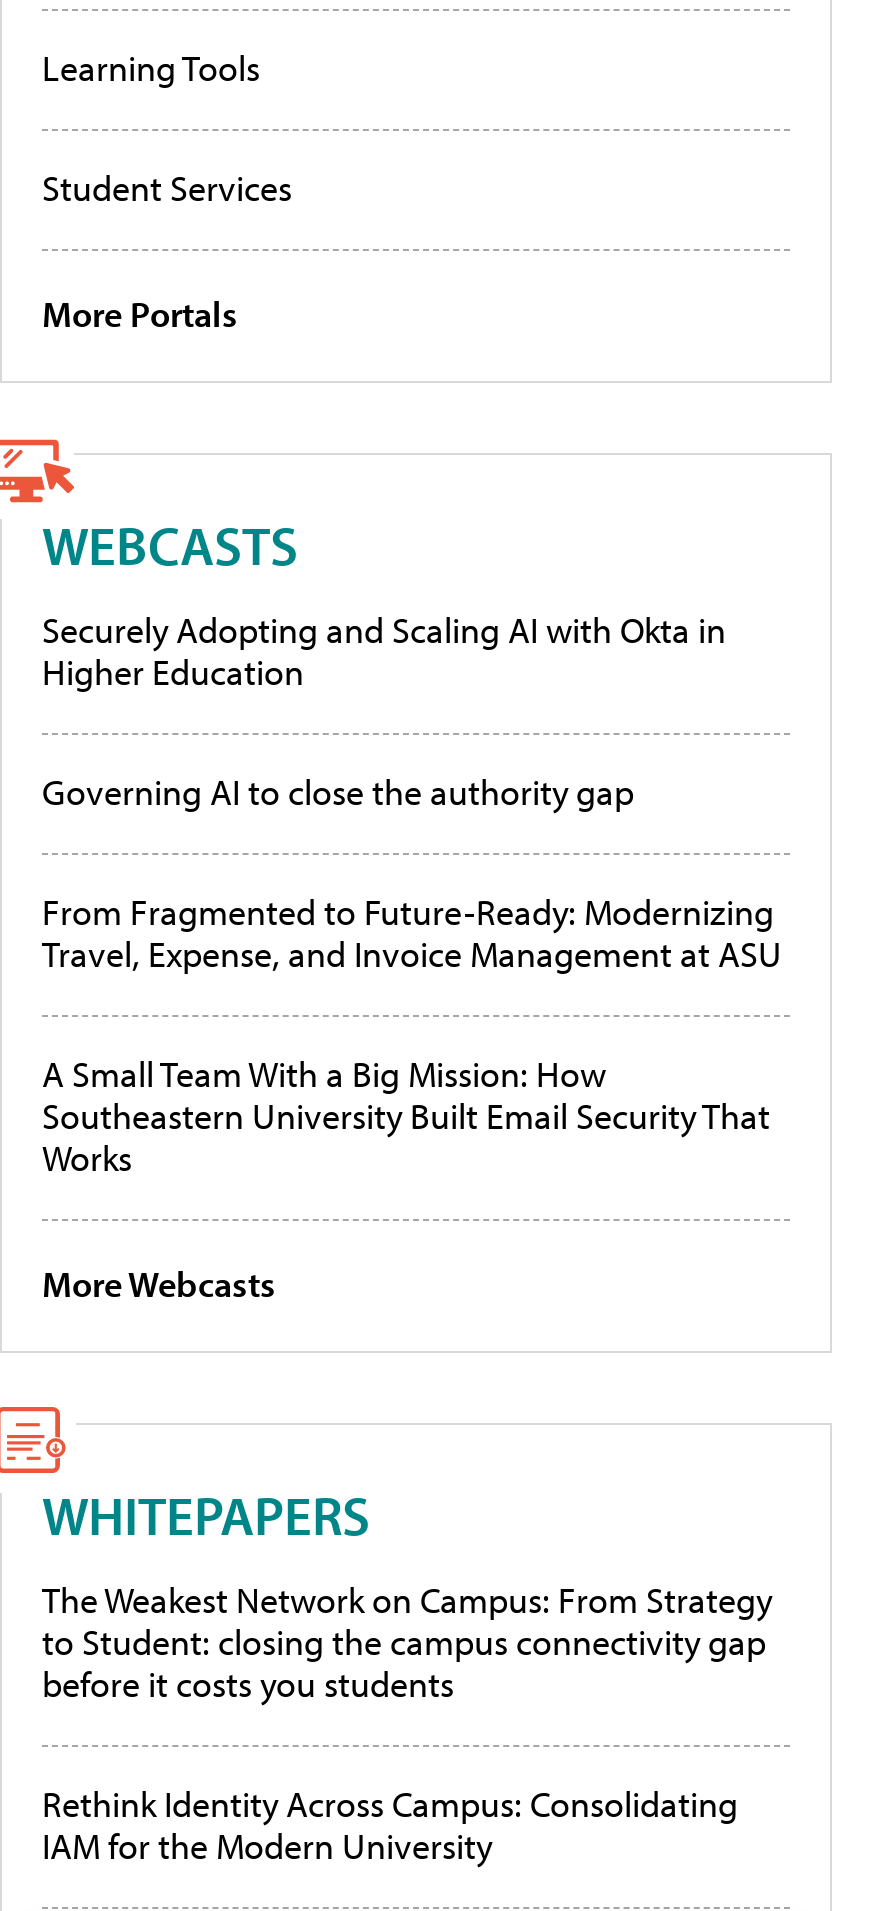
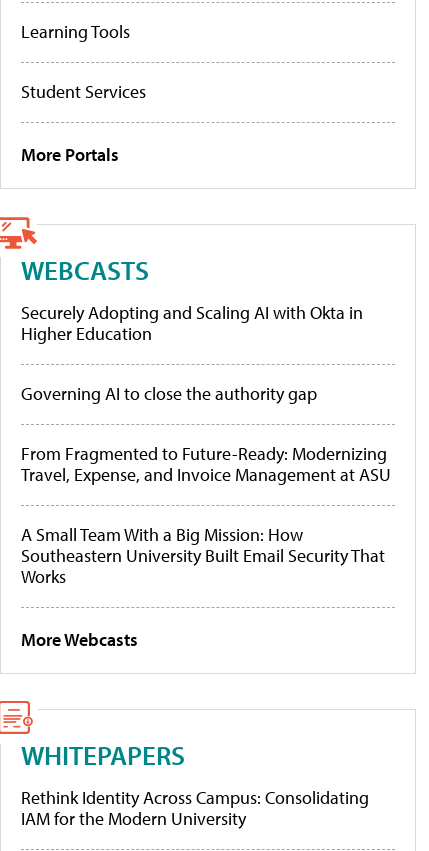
[42,1578,772,1708] The Weakest Network on Campus: From Strategy | to Student: closing the campus connectivity gap | before it costs you students -> none

